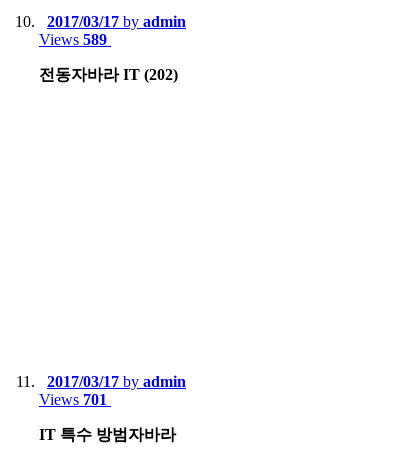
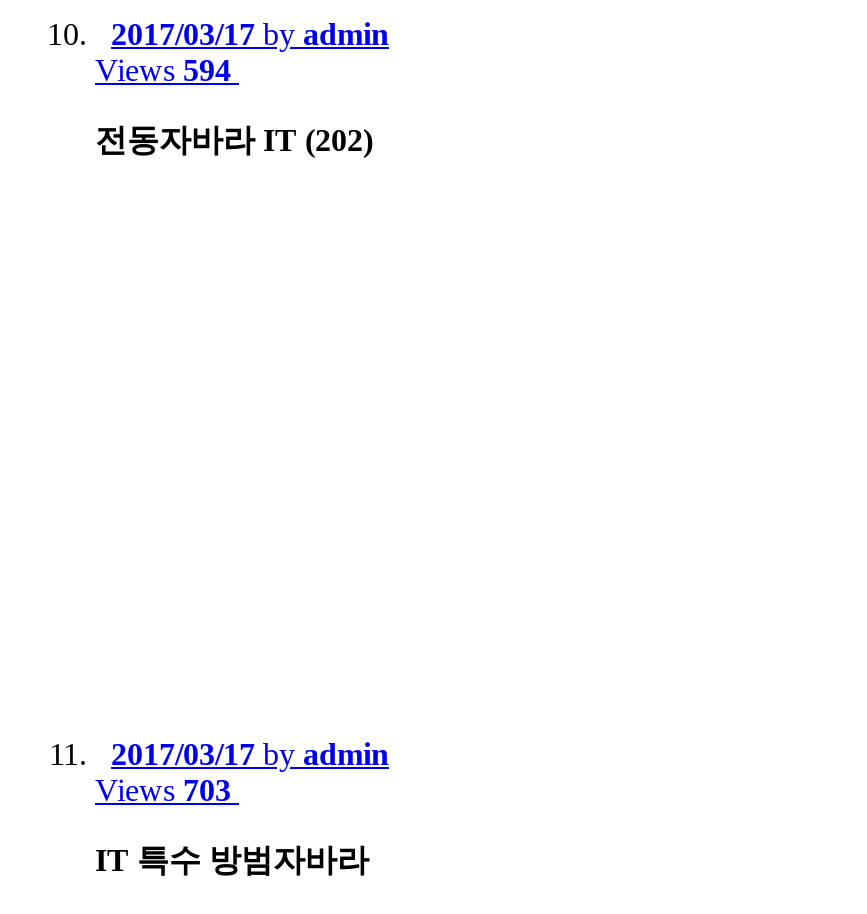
[39,31,107,48] Views 589 -> [95,52,231,86] Views 594
[39,391,107,408] Views 701 -> [95,772,231,806] Views 703

